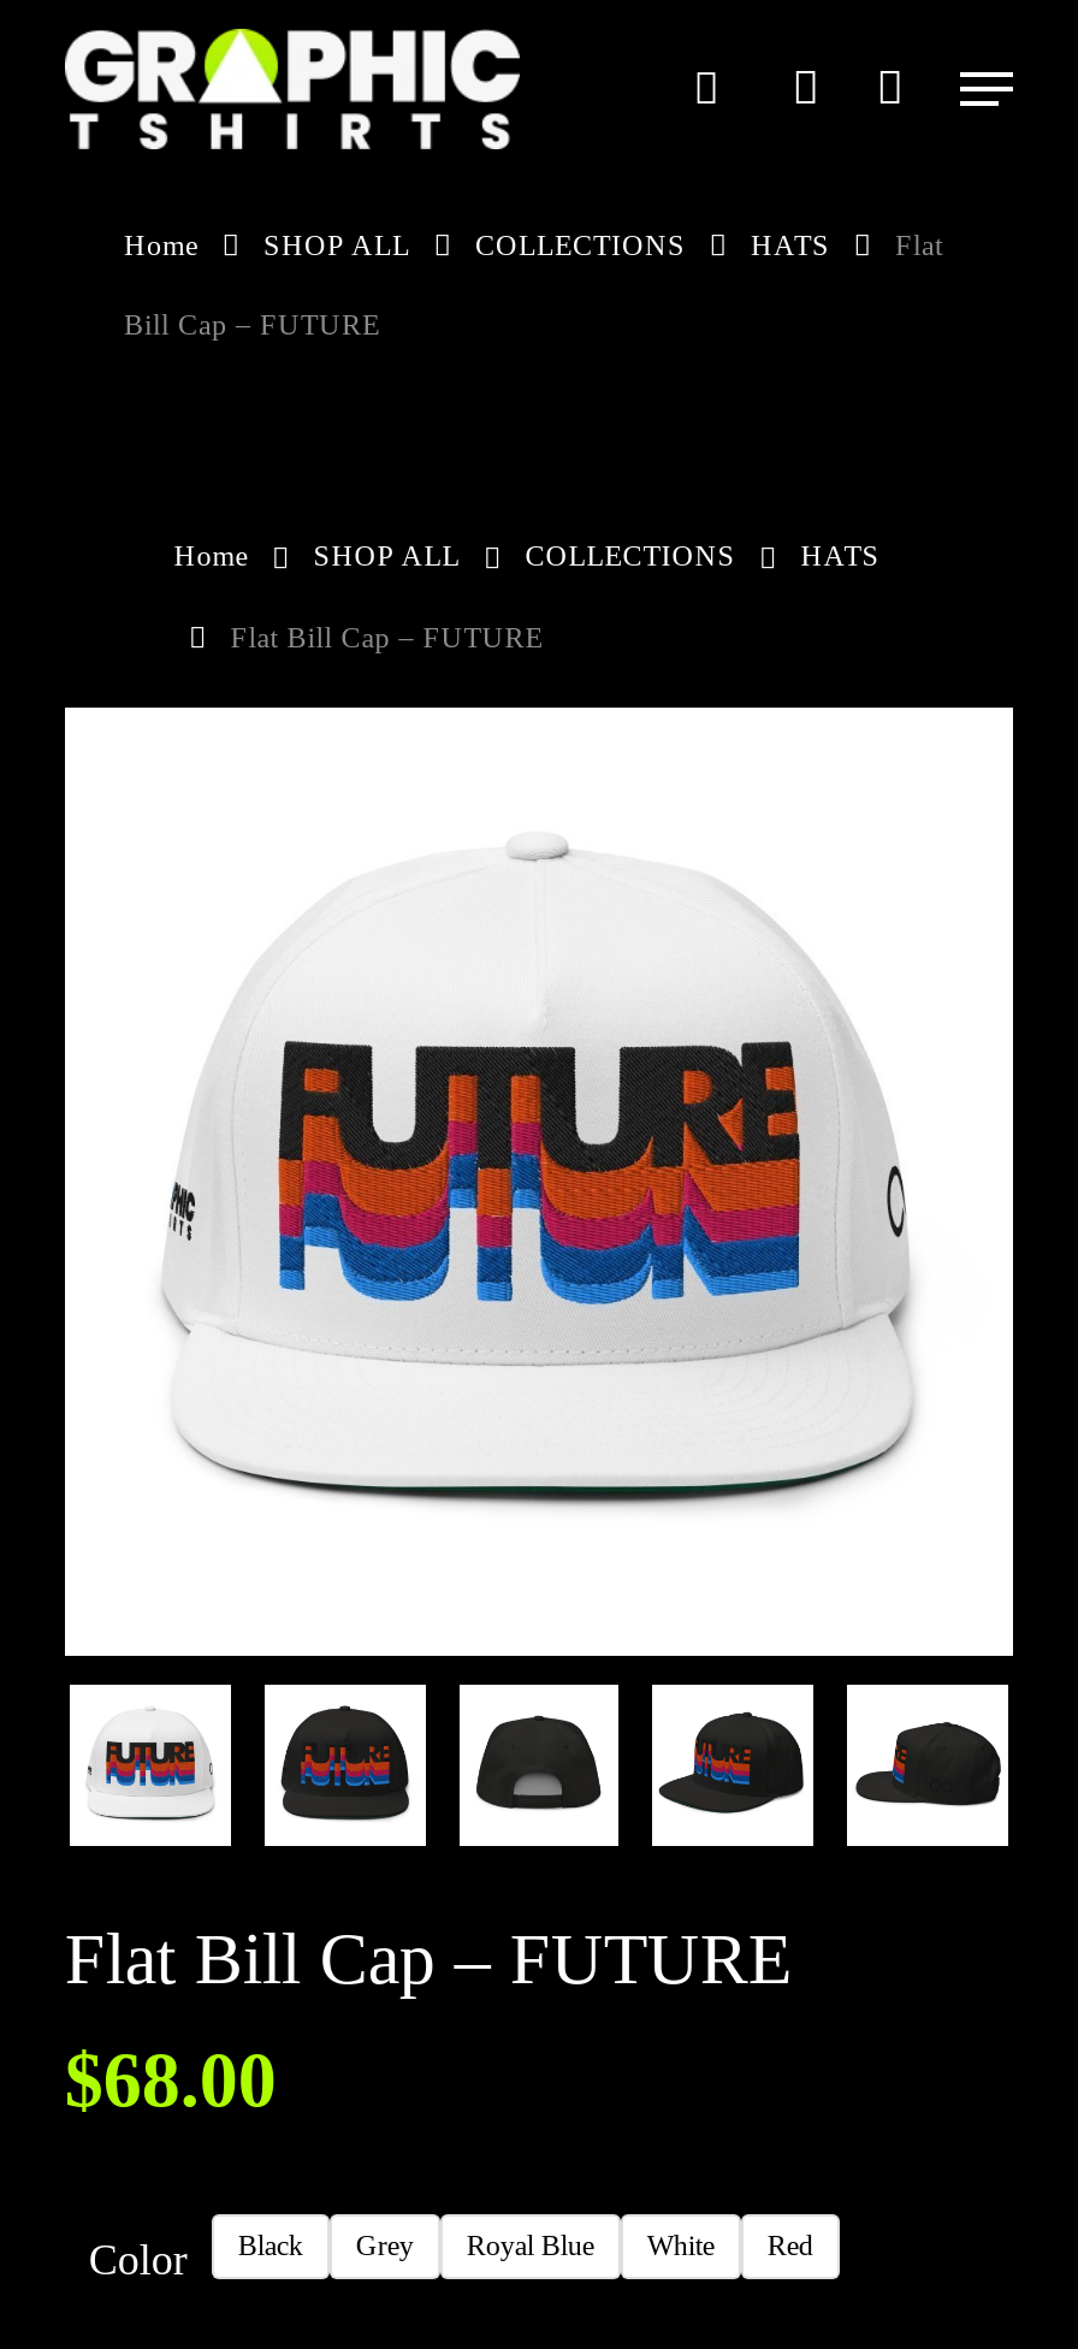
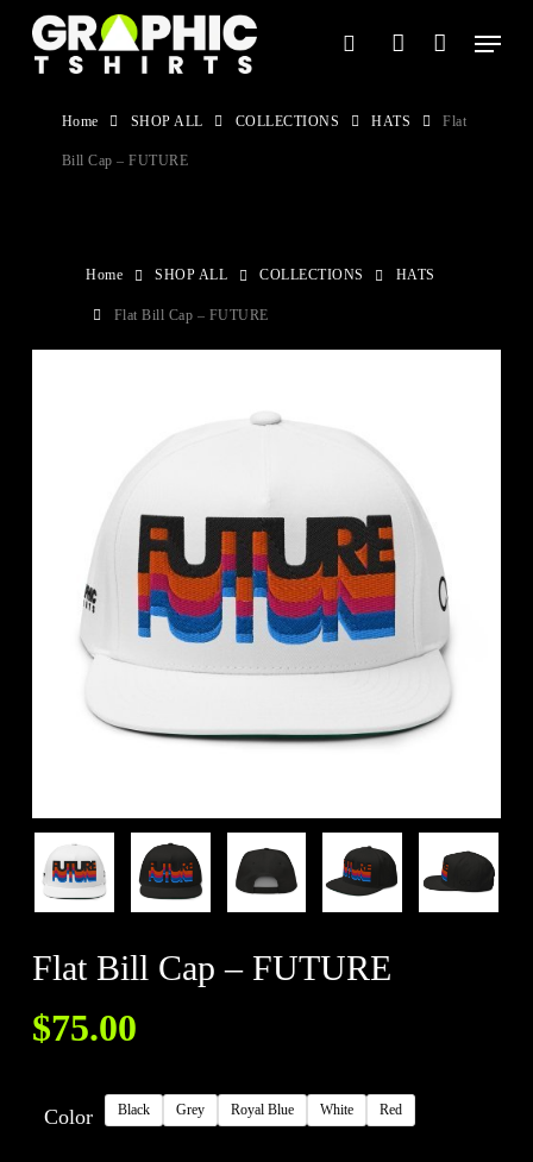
[65,2036,276,2122] $68.00 -> [32,1006,137,1049] $75.00

